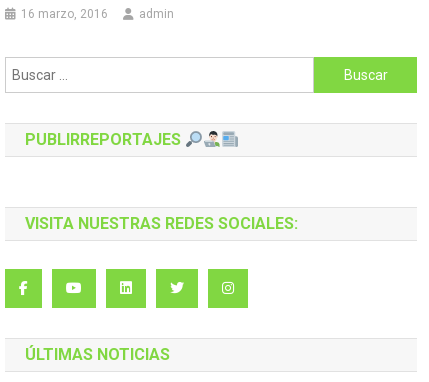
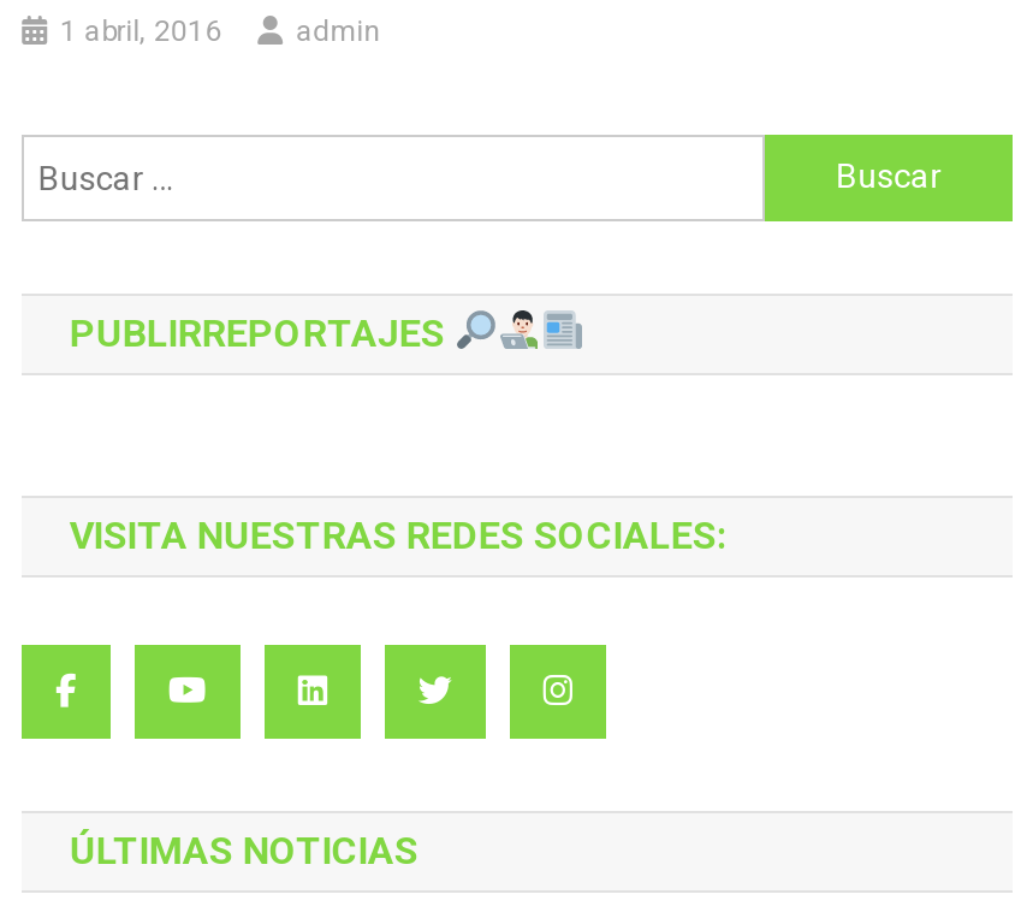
[21,7,108,21] 16 marzo, 2016 -> [60,14,222,47] 1 abril, 2016

